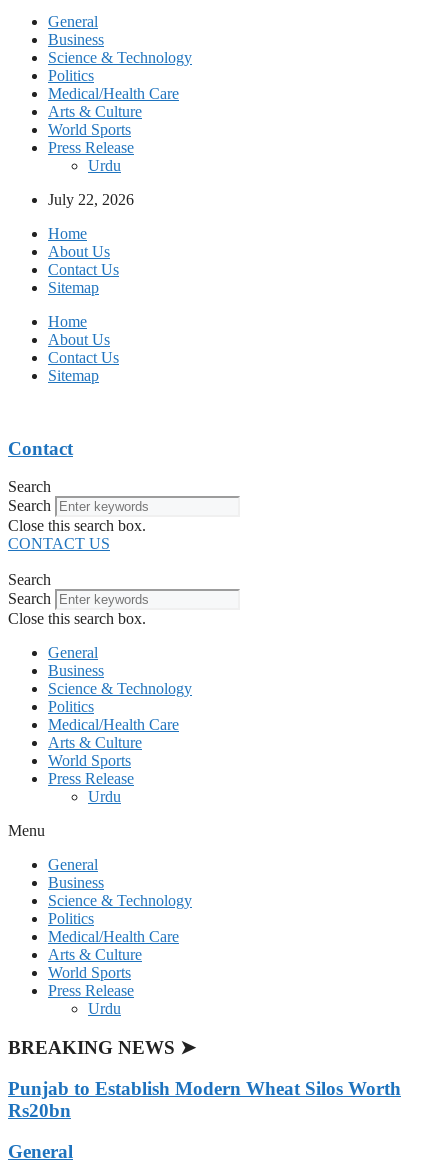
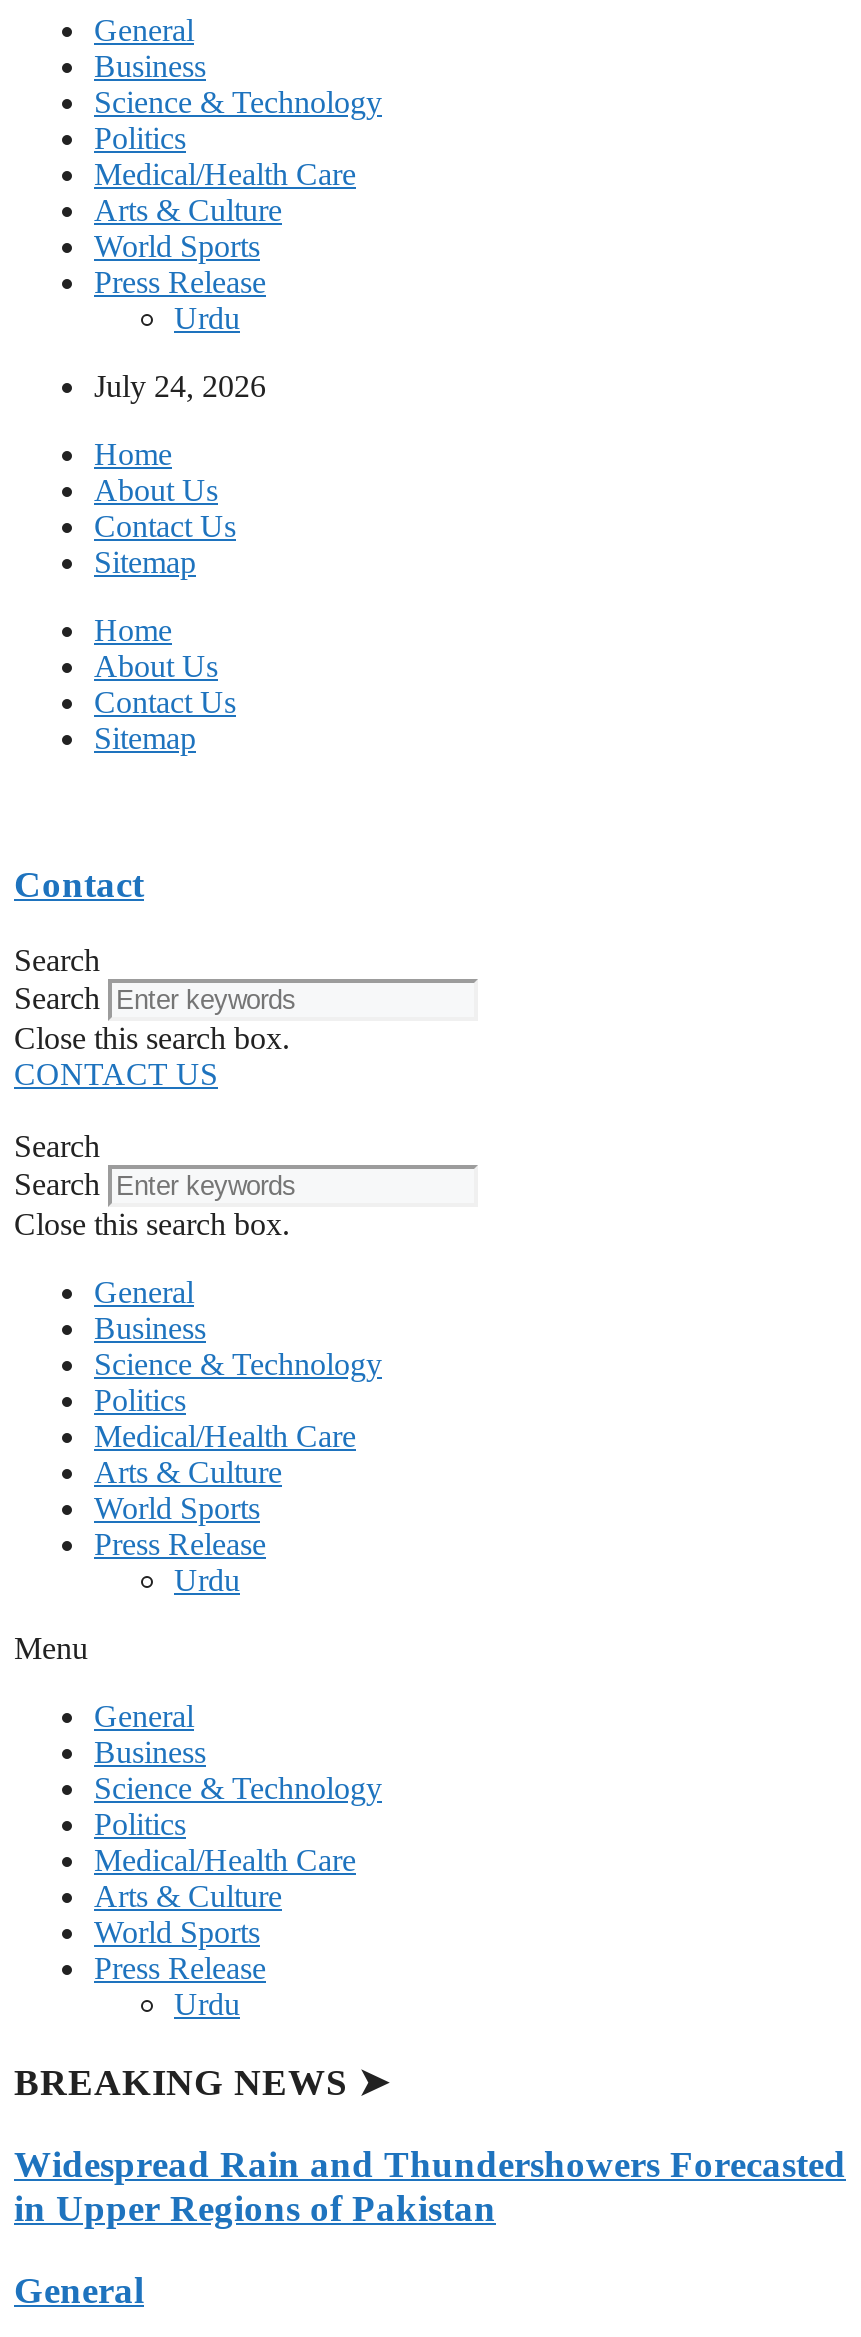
[48,191,134,208] July 22, 2026 -> [94,369,266,403] July 24, 2026
[8,1078,401,1121] Punjab to Establish Modern Wheat Silos Worth | Rs20bn -> [14,2143,846,2229] Widespread Rain and Thundershowers Forecasted | in Upper Regions of Pakistan

